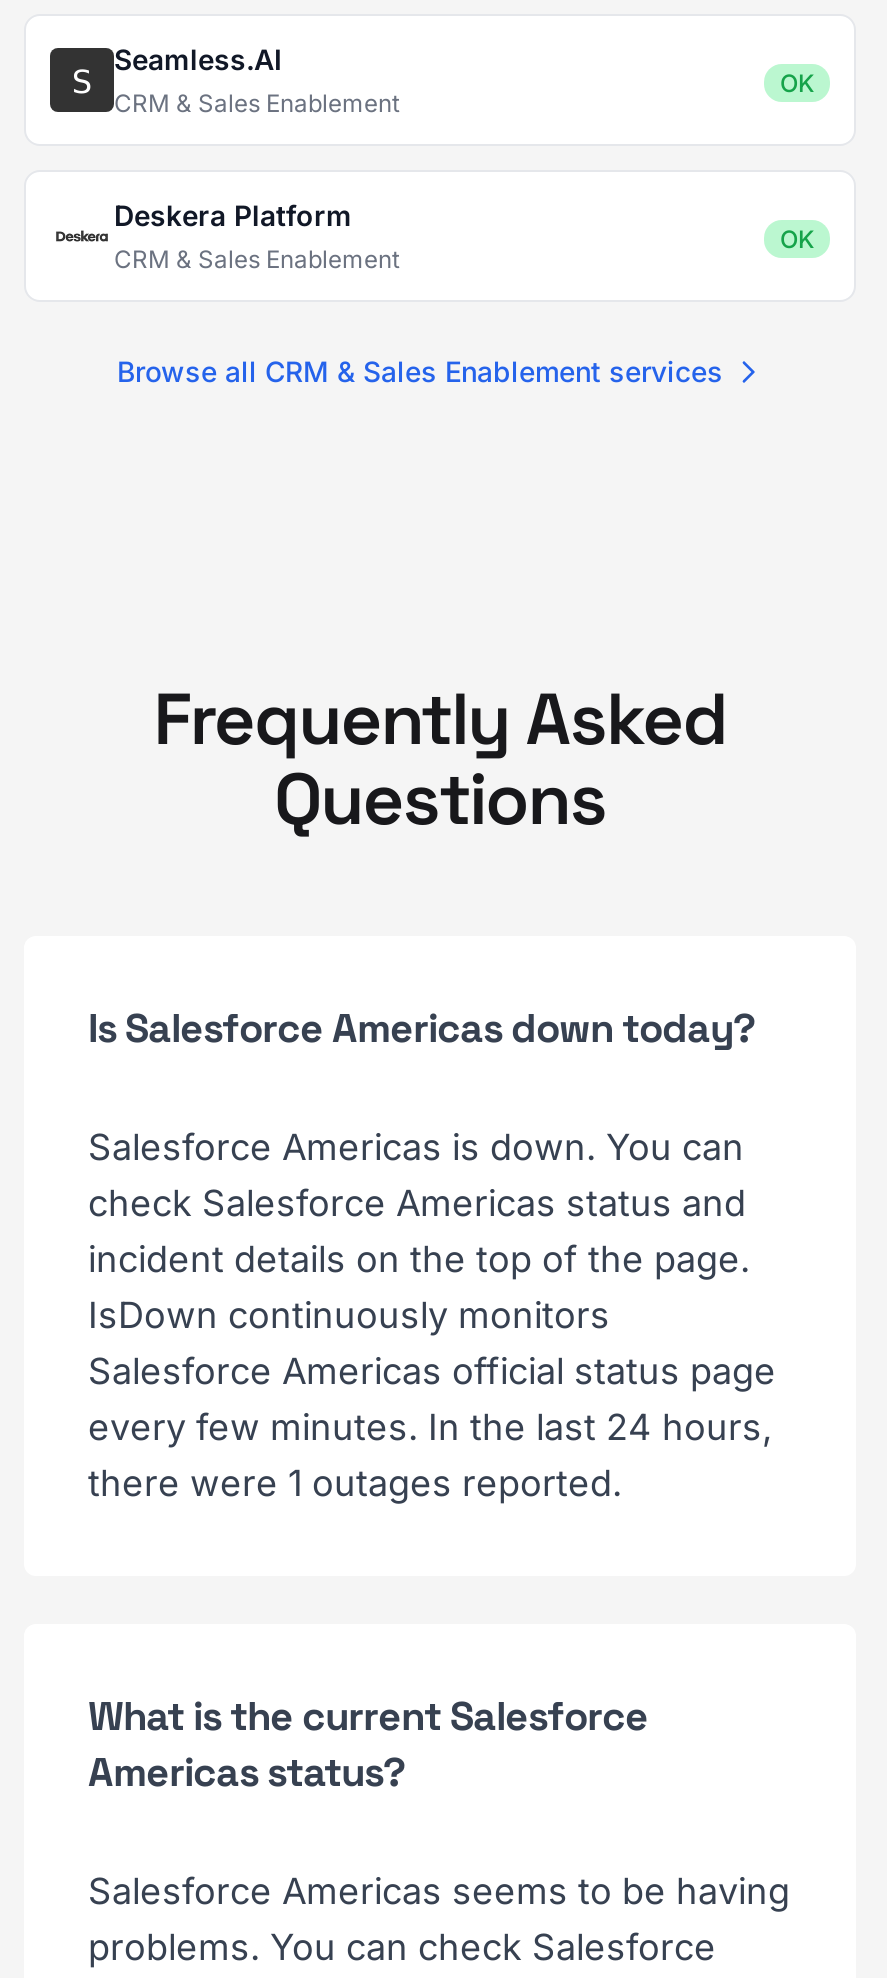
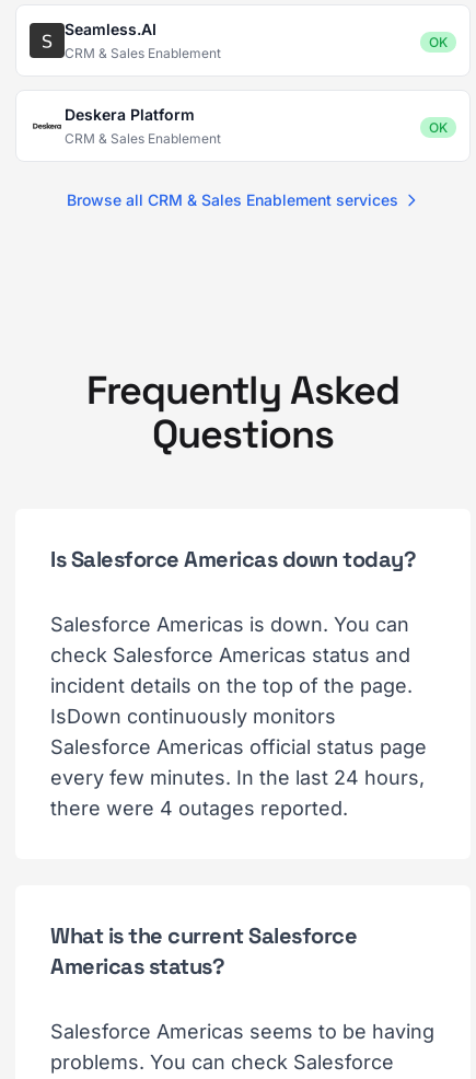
[88,1462,622,1504] there were 1 outages reported. -> [50,797,348,820] there were 4 outages reported.

